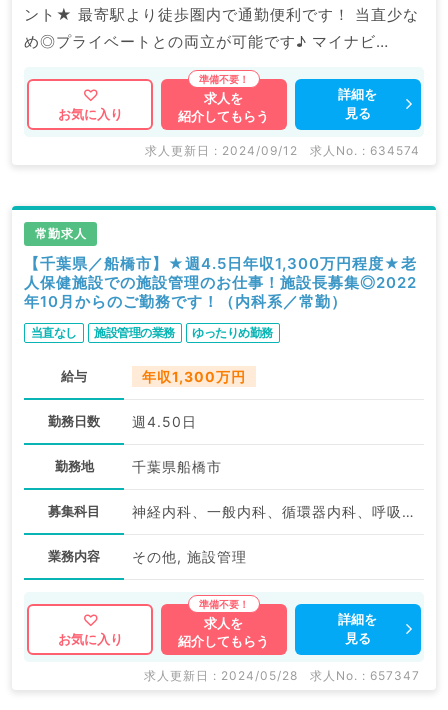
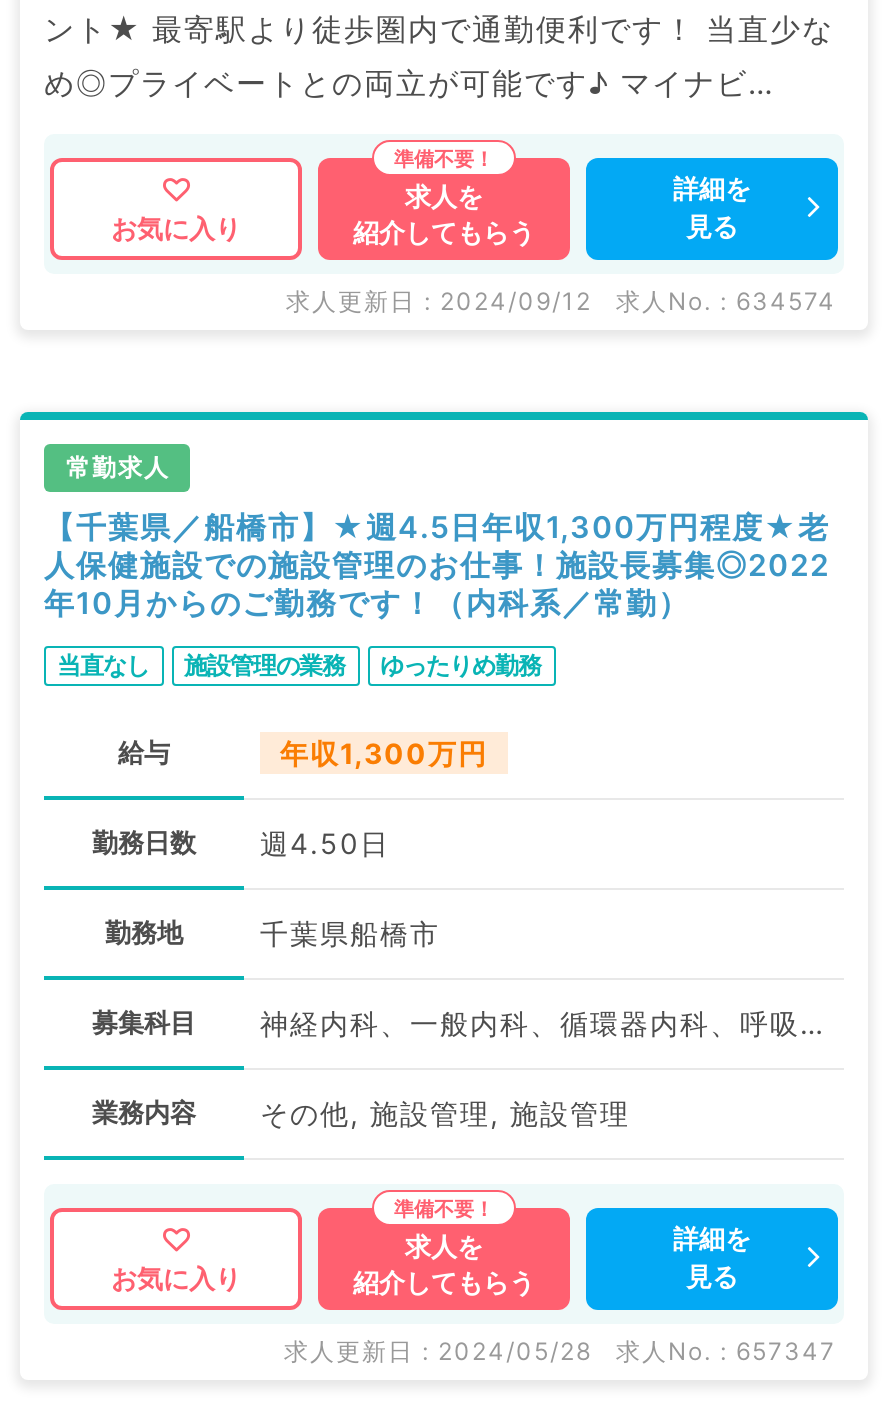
[132,548,247,565] その他, 施設管理 -> [260,1096,630,1130] その他, 施設管理, 施設管理

